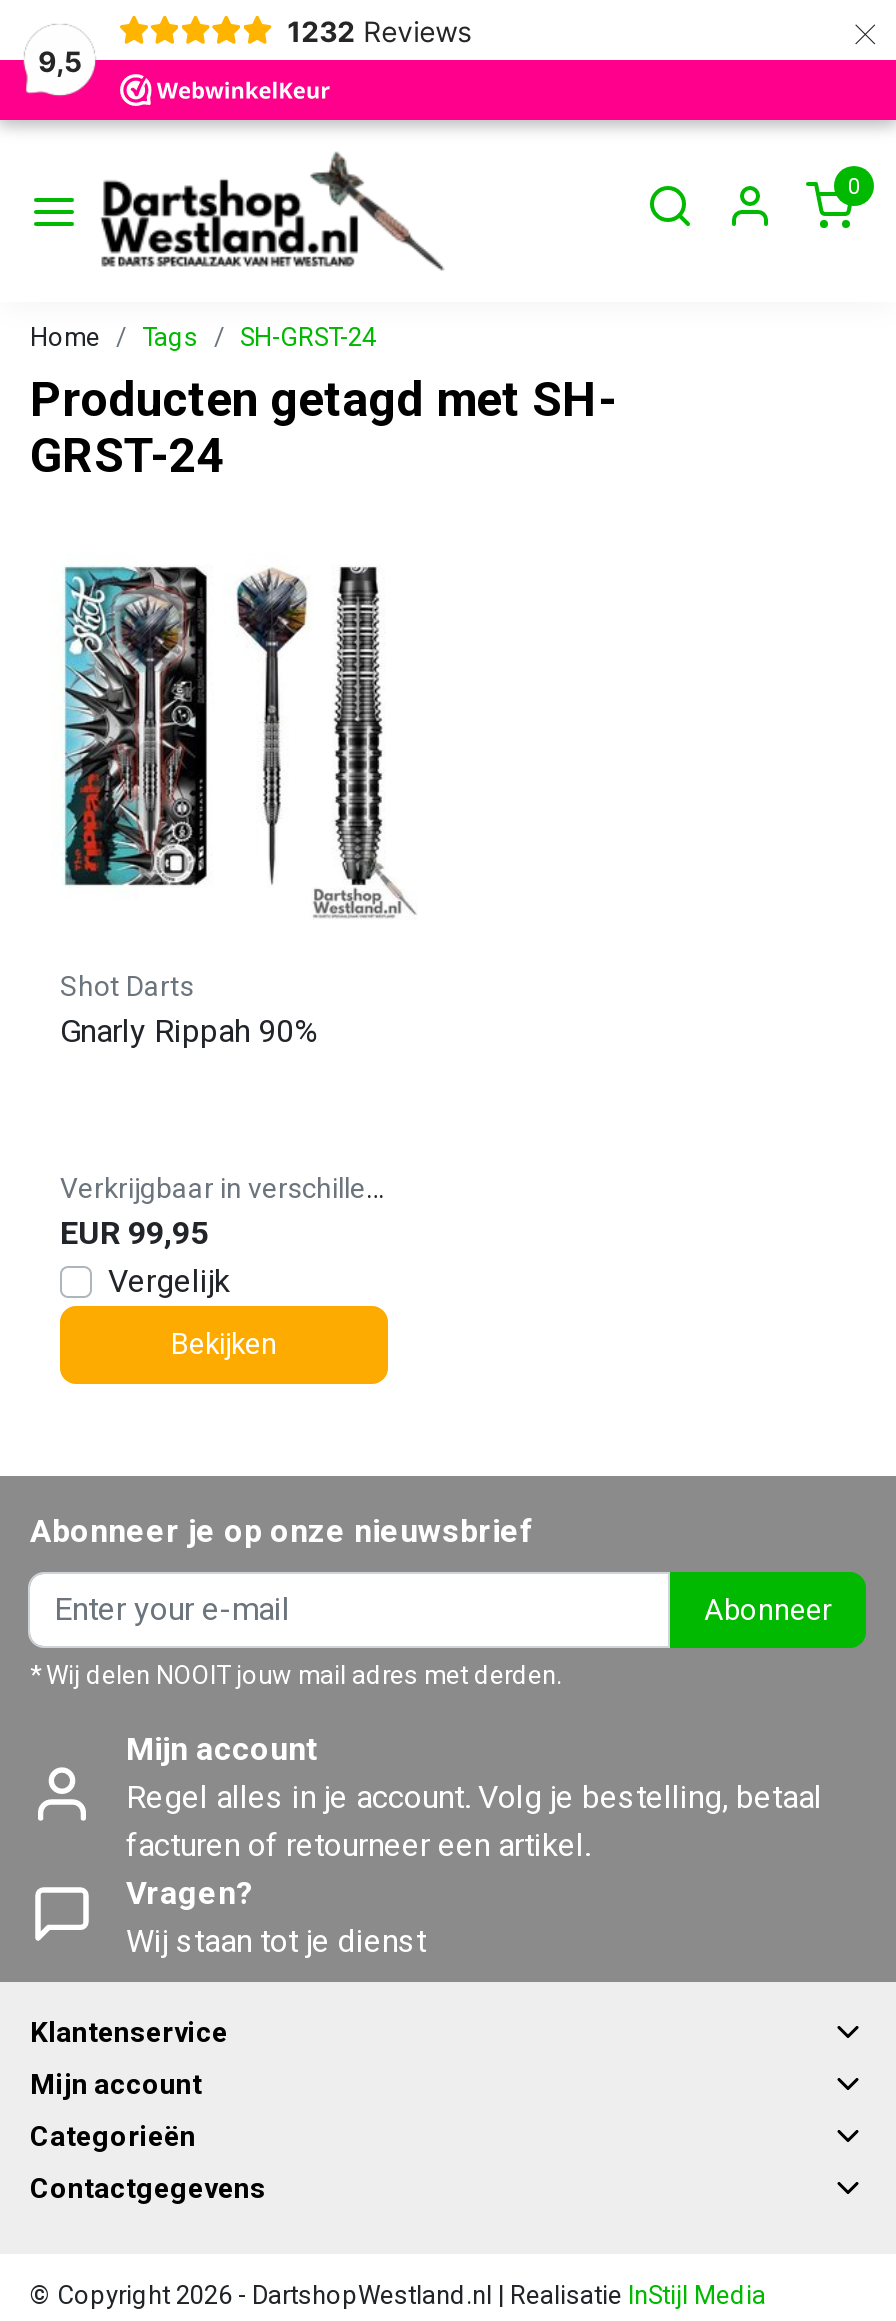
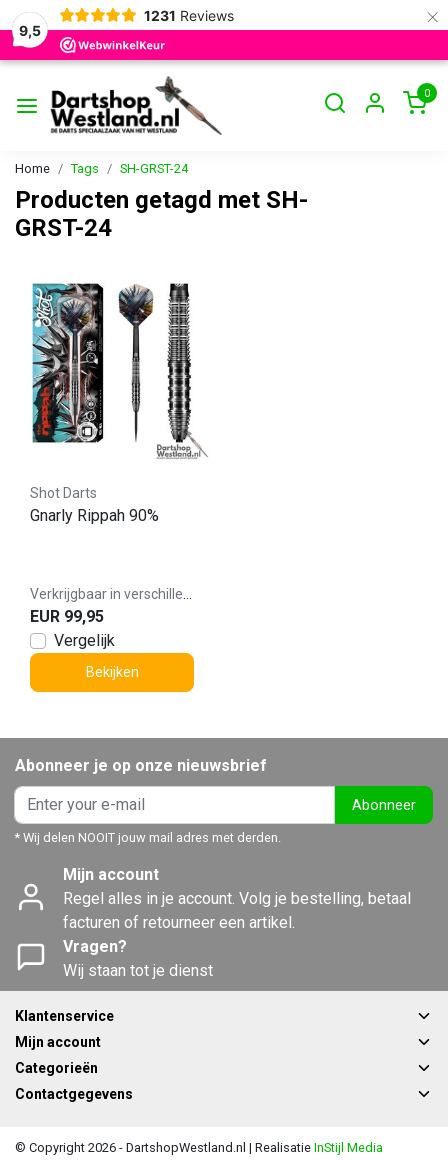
[287,13,471,47] 1232 Reviews -> [144,6,234,23] 1231 Reviews

